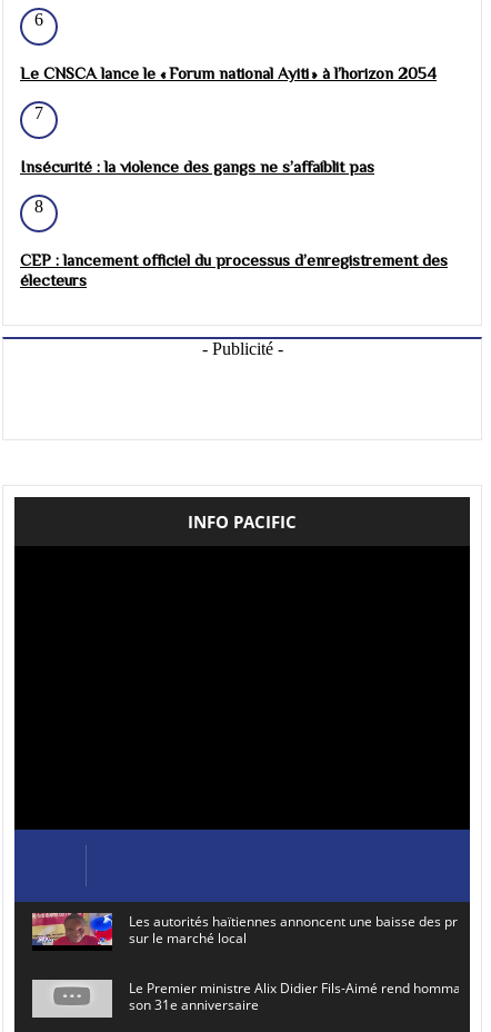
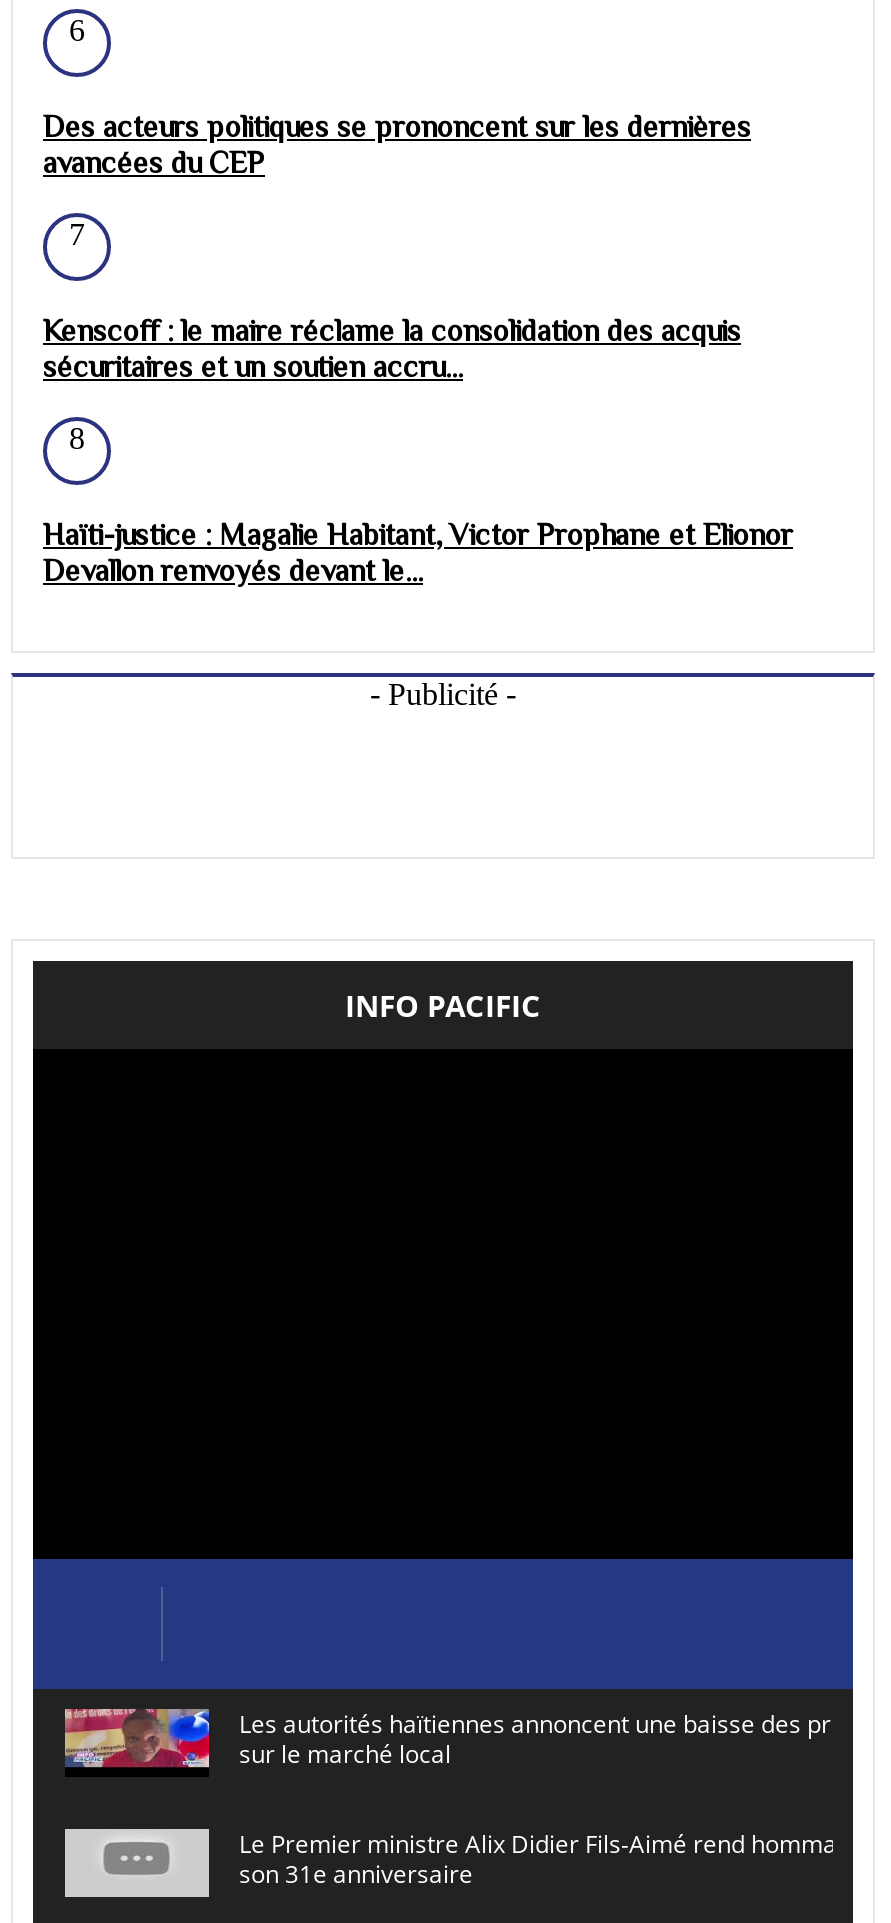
[20,64,437,83] Le CNSCA lance le « Forum national Ayiti » à l’horizon 2054 -> [43,109,751,179] Des acteurs politiques se prononcent sur les dernières | avancées du CEP
[20,157,374,176] Insécurité : la violence des gangs ne s’affaiblit pas -> [43,313,741,383] Kenscoff : le maire réclame la consolidation des acquis | sécuritaires et un soutien accru...
[20,250,448,289] CEP : lancement officiel du processus d’enregistrement des | électeurs -> [43,517,793,587] Haïti-justice : Magalie Habitant, Victor Prophane et Elionor | Devallon renvoyés devant le...

